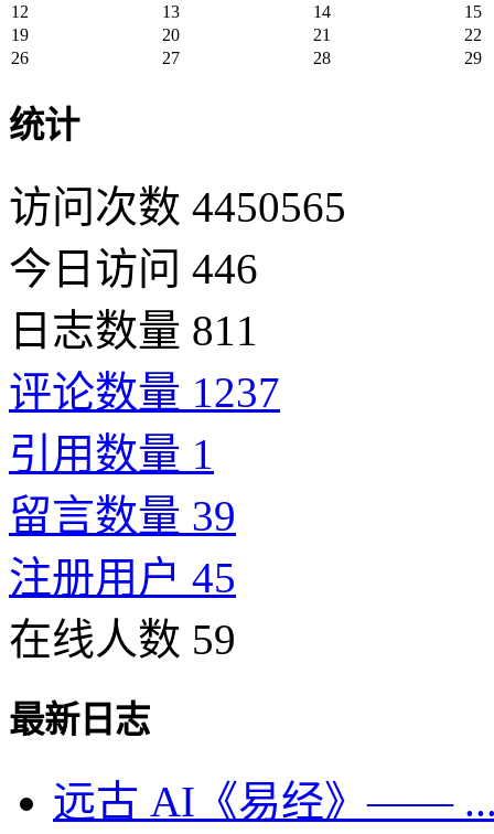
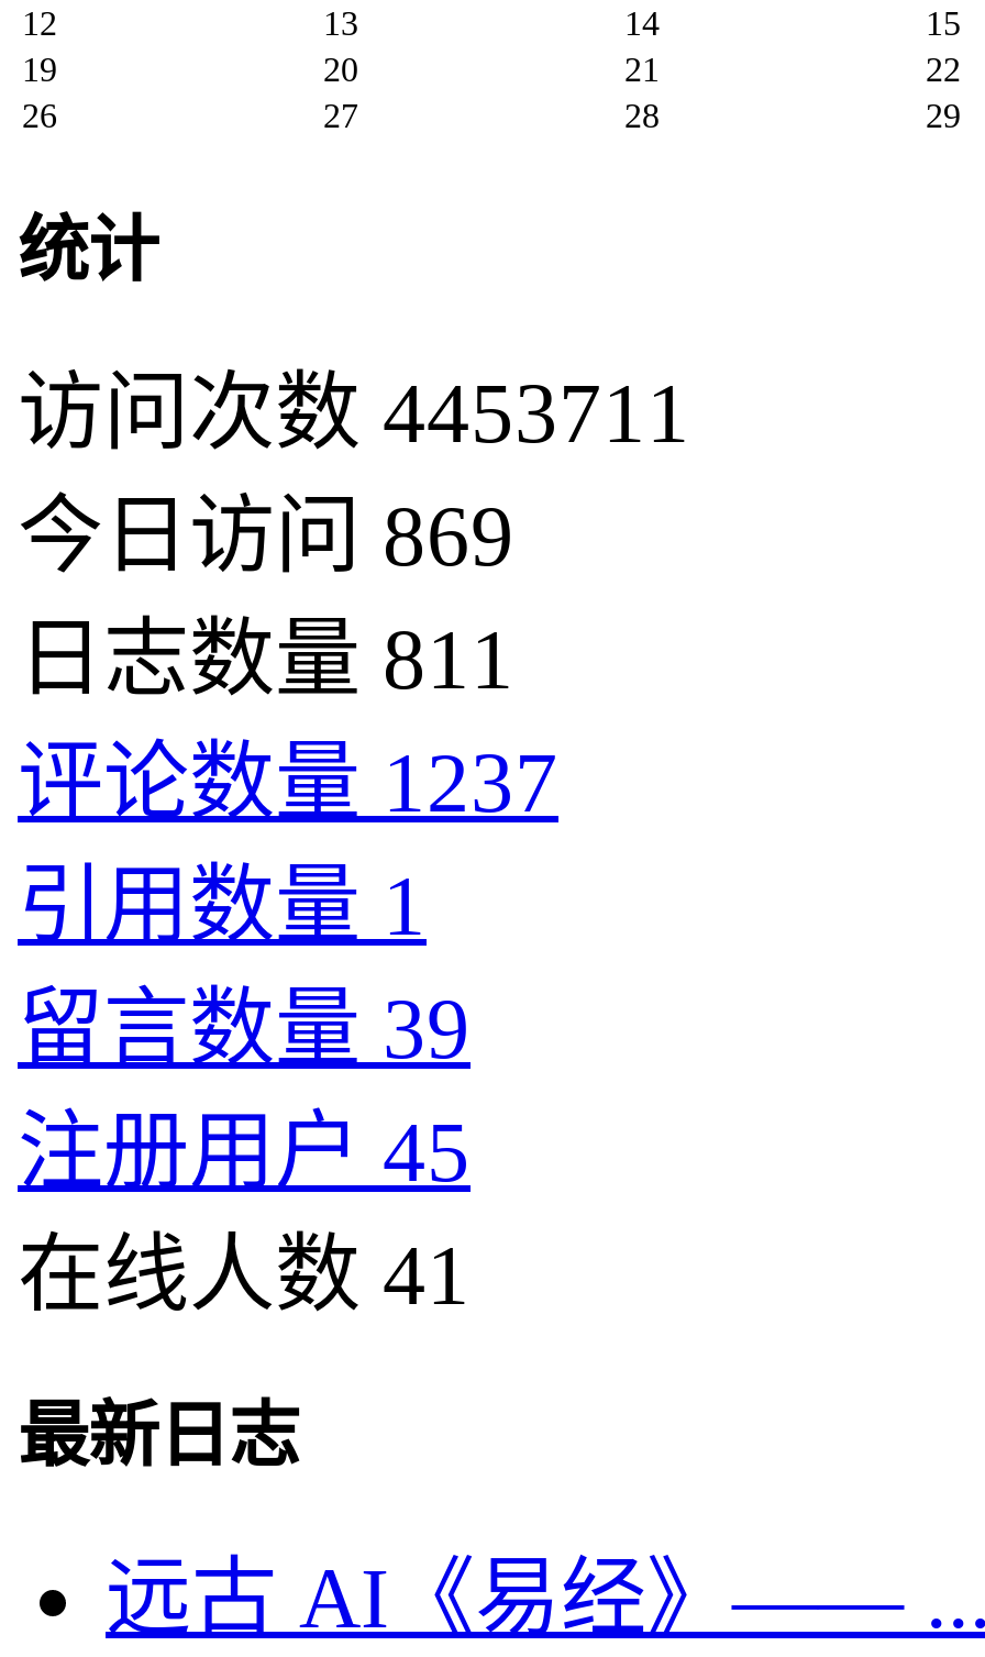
[9,183,346,230] 访问次数 4450565 -> [18,365,690,459] 访问次数 4453711
[9,245,258,292] 今日访问 446 -> [18,488,514,582] 今日访问 869
[9,615,236,663] 在线人数 59 -> [18,1227,471,1321] 在线人数 41

